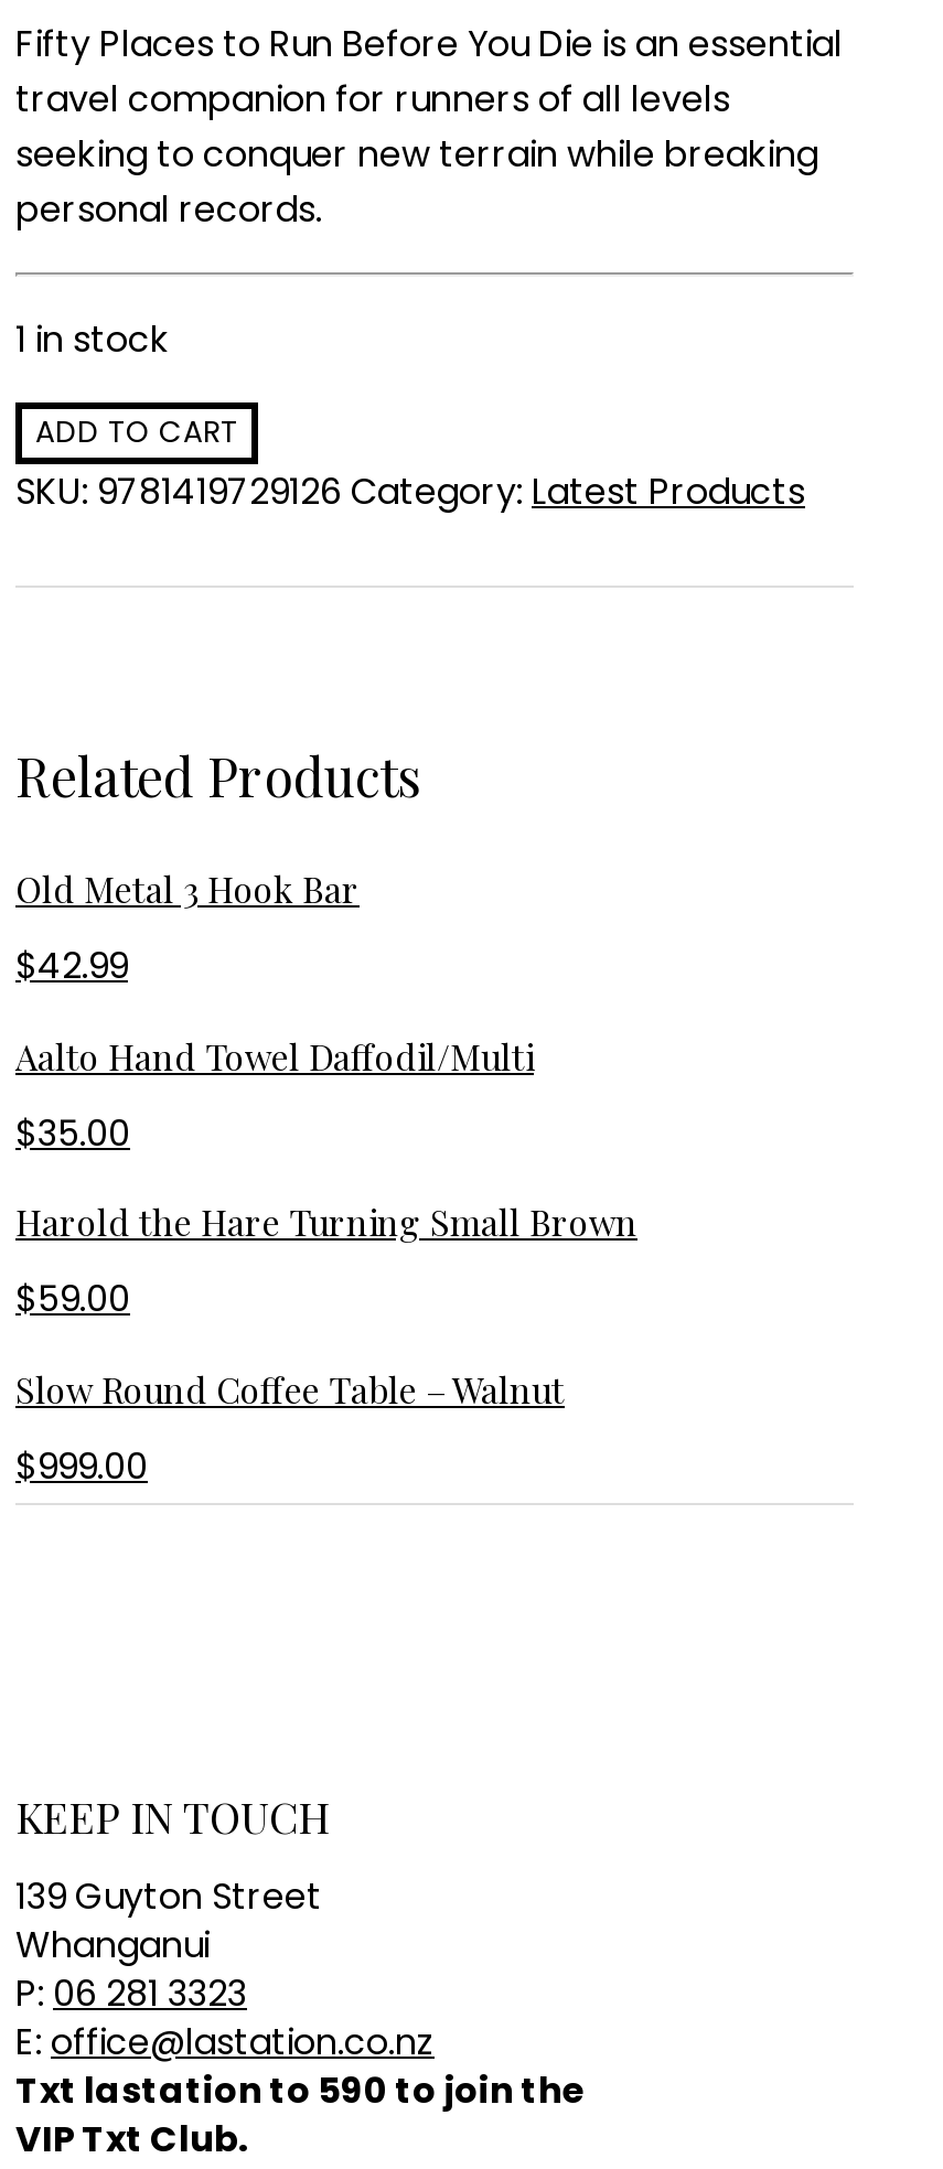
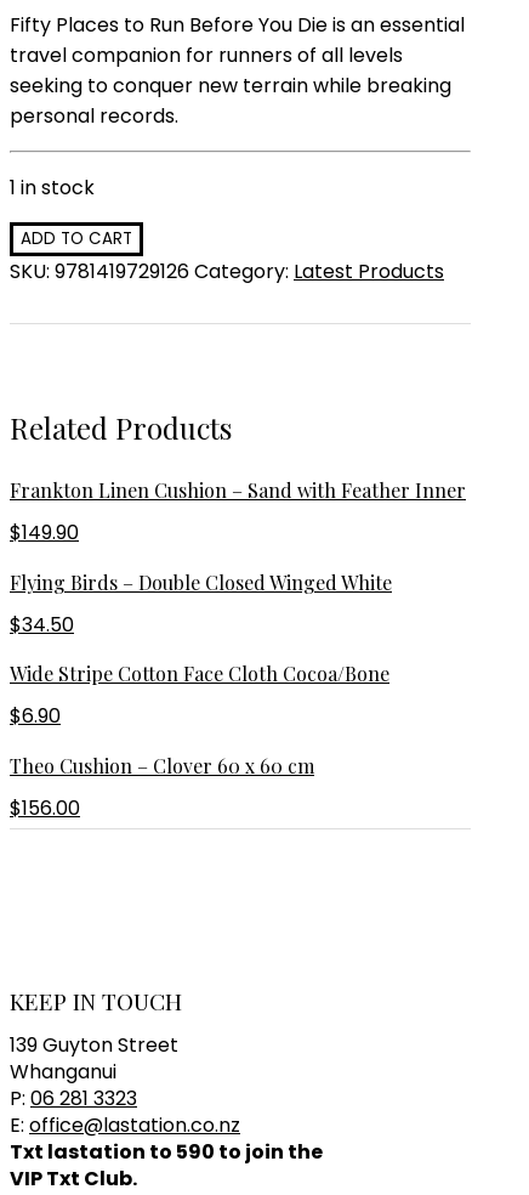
[15,866,360,912] Old Metal 3 Hook Bar -> [10,477,466,503] Frankton Linen Cushion – Sand with Feather Inner
[15,941,128,992] $42.99 -> [10,519,79,547] $149.90
[15,1032,534,1078] Aalto Hand Towel Daffodil/Multi -> [10,569,392,594] Flying Birds – Double Closed Winged White
[15,1108,130,1158] $35.00 -> [10,611,74,639] $34.50
[15,1199,637,1245] Harold the Hare Turning Small Brown -> [10,661,389,686] Wide Stripe Cotton Face Cloth Cocoa/Bone
[15,1274,130,1325] $59.00 -> [10,702,61,730] $6.90
[15,1365,565,1412] Slow Round Coffee Table – Walnut -> [10,752,314,778] Theo Cushion – Clover 60 x 60 cm
[15,1441,148,1492] $999.00 -> [10,794,80,822] $156.00

